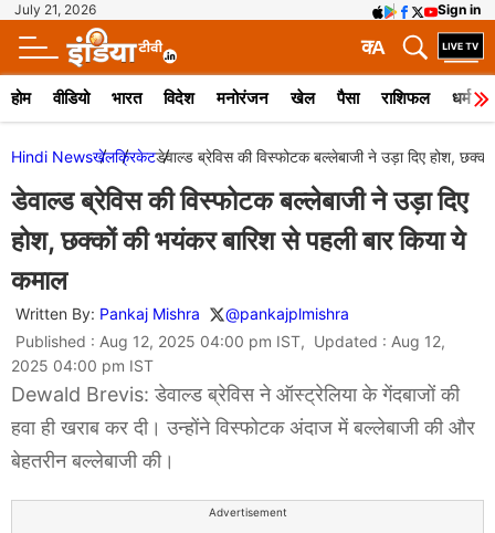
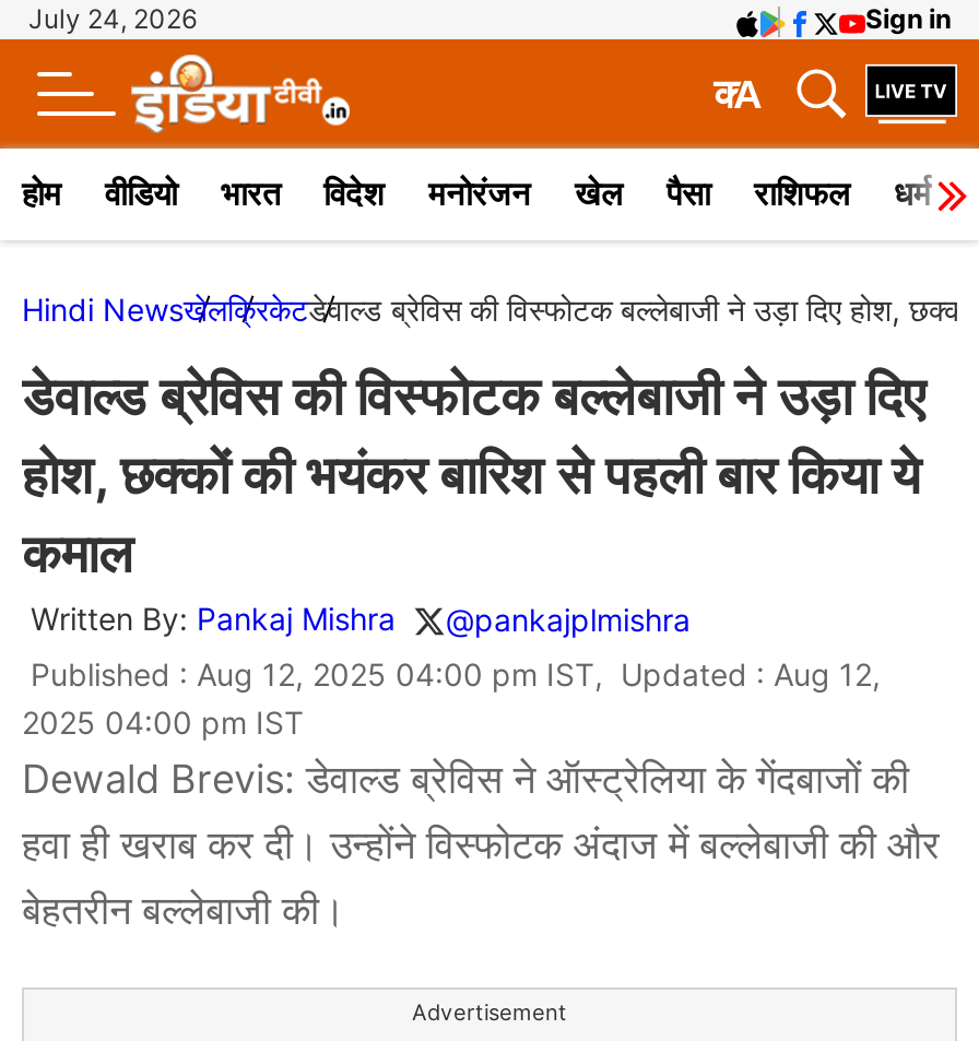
[14,1,96,18] July 21, 2026 -> [28,2,197,35] July 24, 2026

